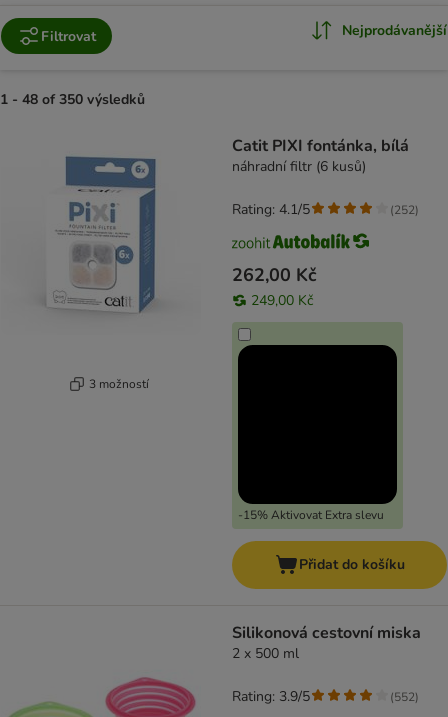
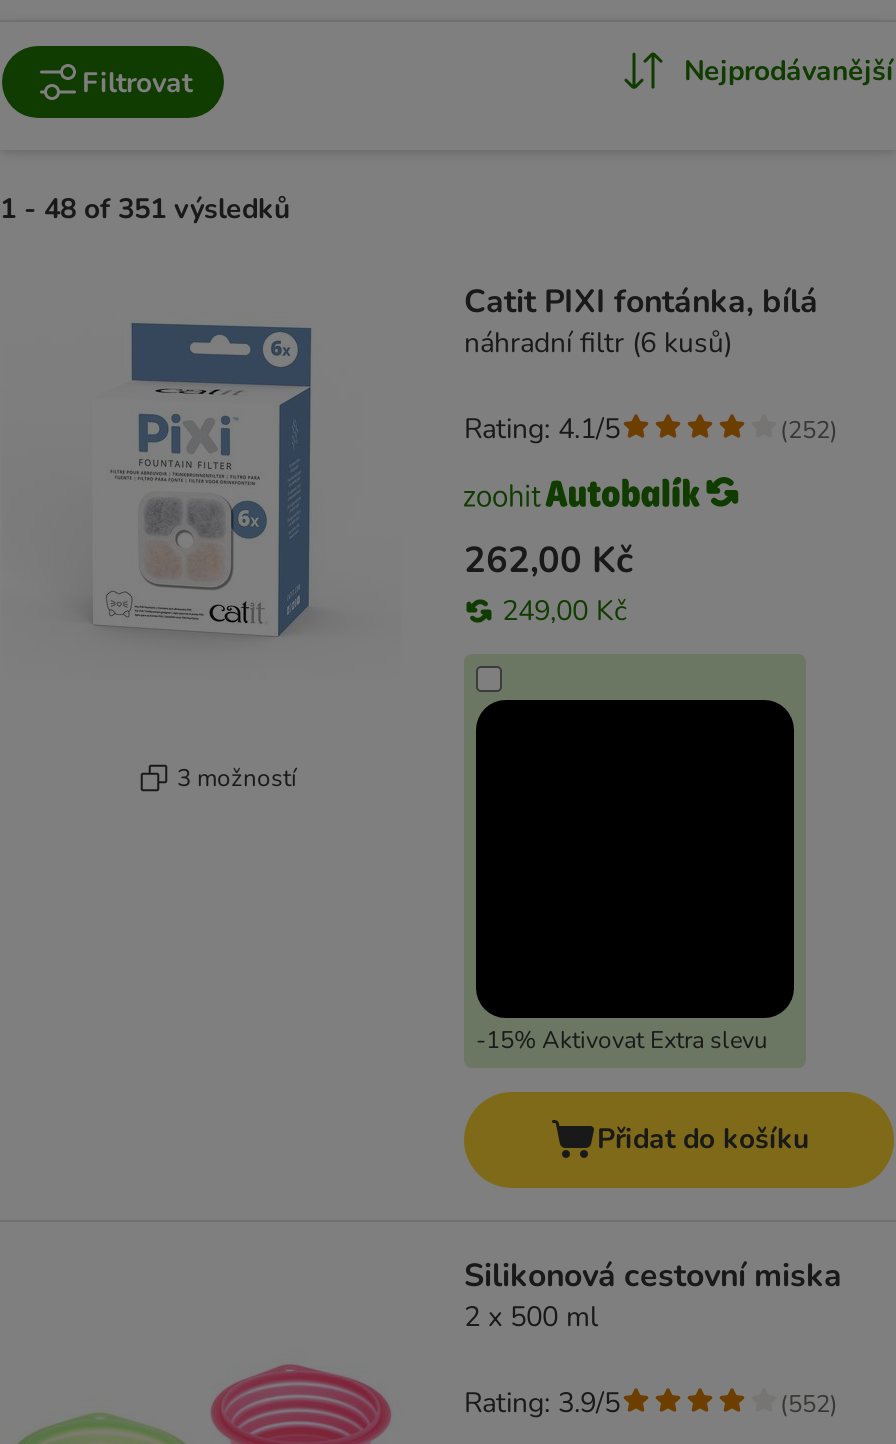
[0,90,145,109] 1 - 48 of 350 výsledků -> [0,190,290,228] 1 - 48 of 351 výsledků

